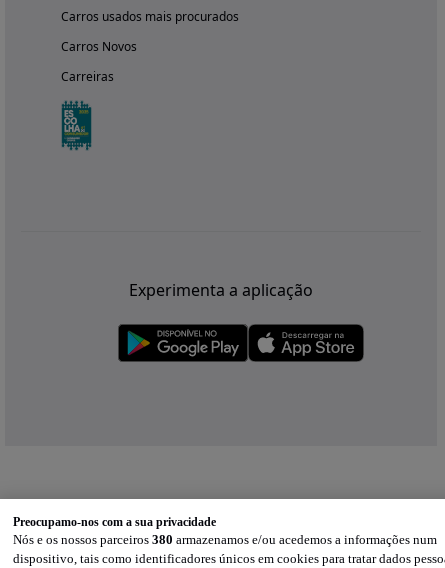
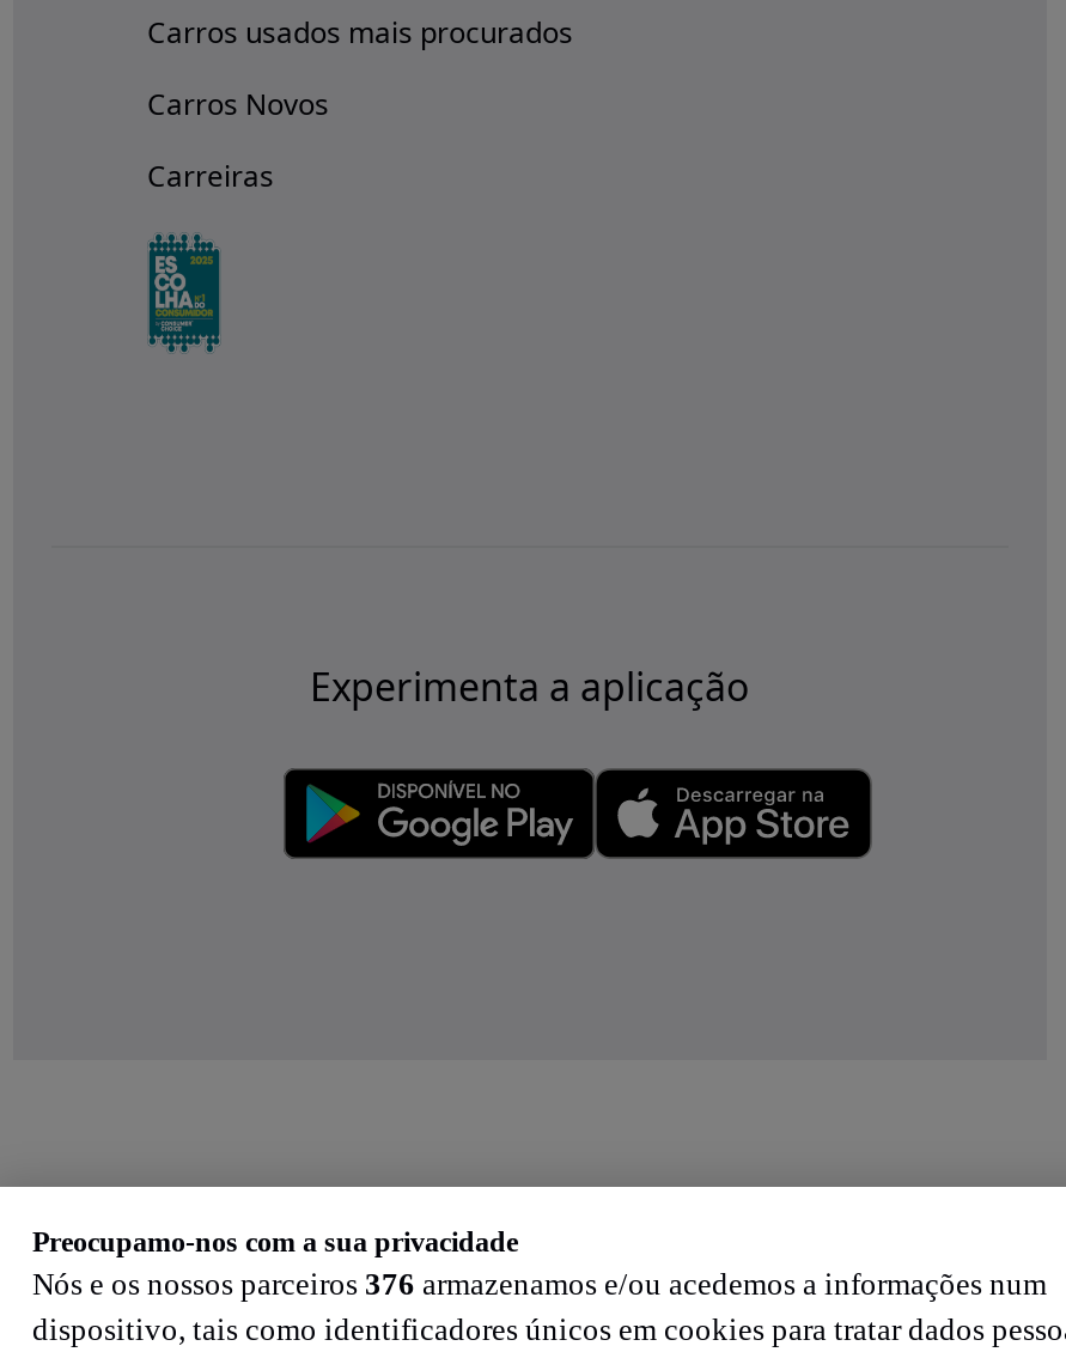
[13,532,437,547] Nós e os nossos parceiros 380 armazenamos e/ou acedemos a informações num -> [32,1266,1047,1302] Nós e os nossos parceiros 376 armazenamos e/ou acedemos a informações num

